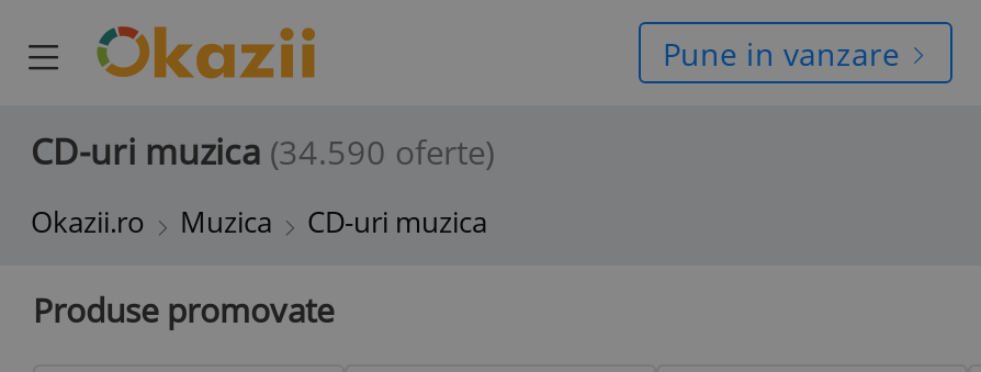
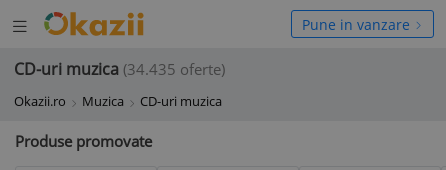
[31,127,494,176] CD-uri muzica (34.590 oferte) -> [14,58,225,80] CD-uri muzica (34.435 oferte)

